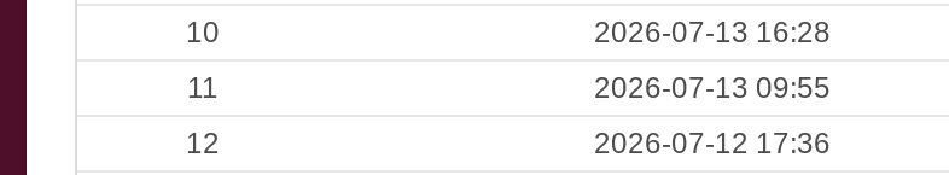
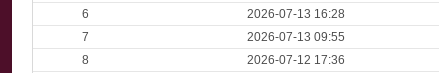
[186,16,220,49] 10 -> [81,7,88,21] 6
[187,71,219,105] 11 -> [81,30,88,44] 7
[186,127,220,161] 12 -> [81,53,88,67] 8

